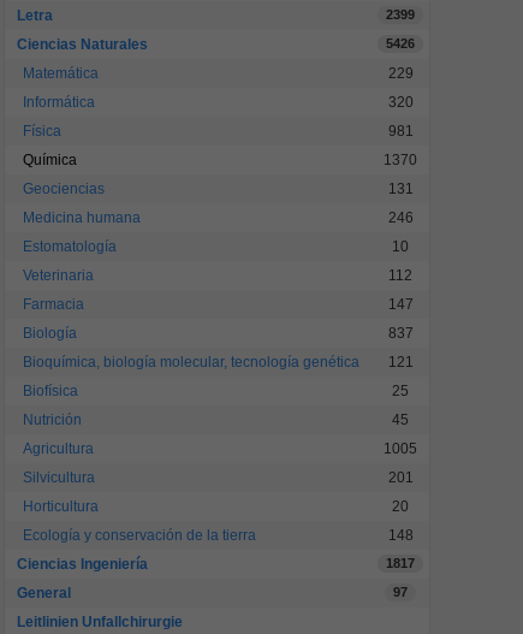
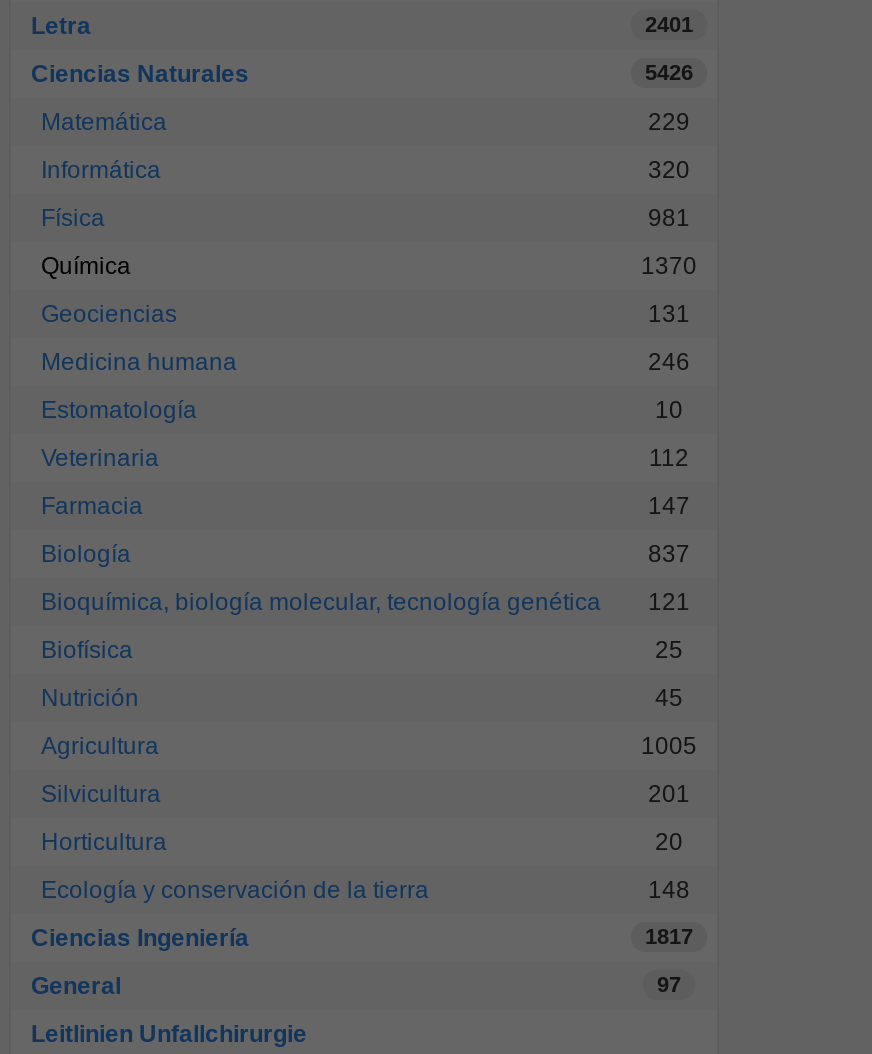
[386,8,415,22] 2399 -> [645,13,693,37] 2401

